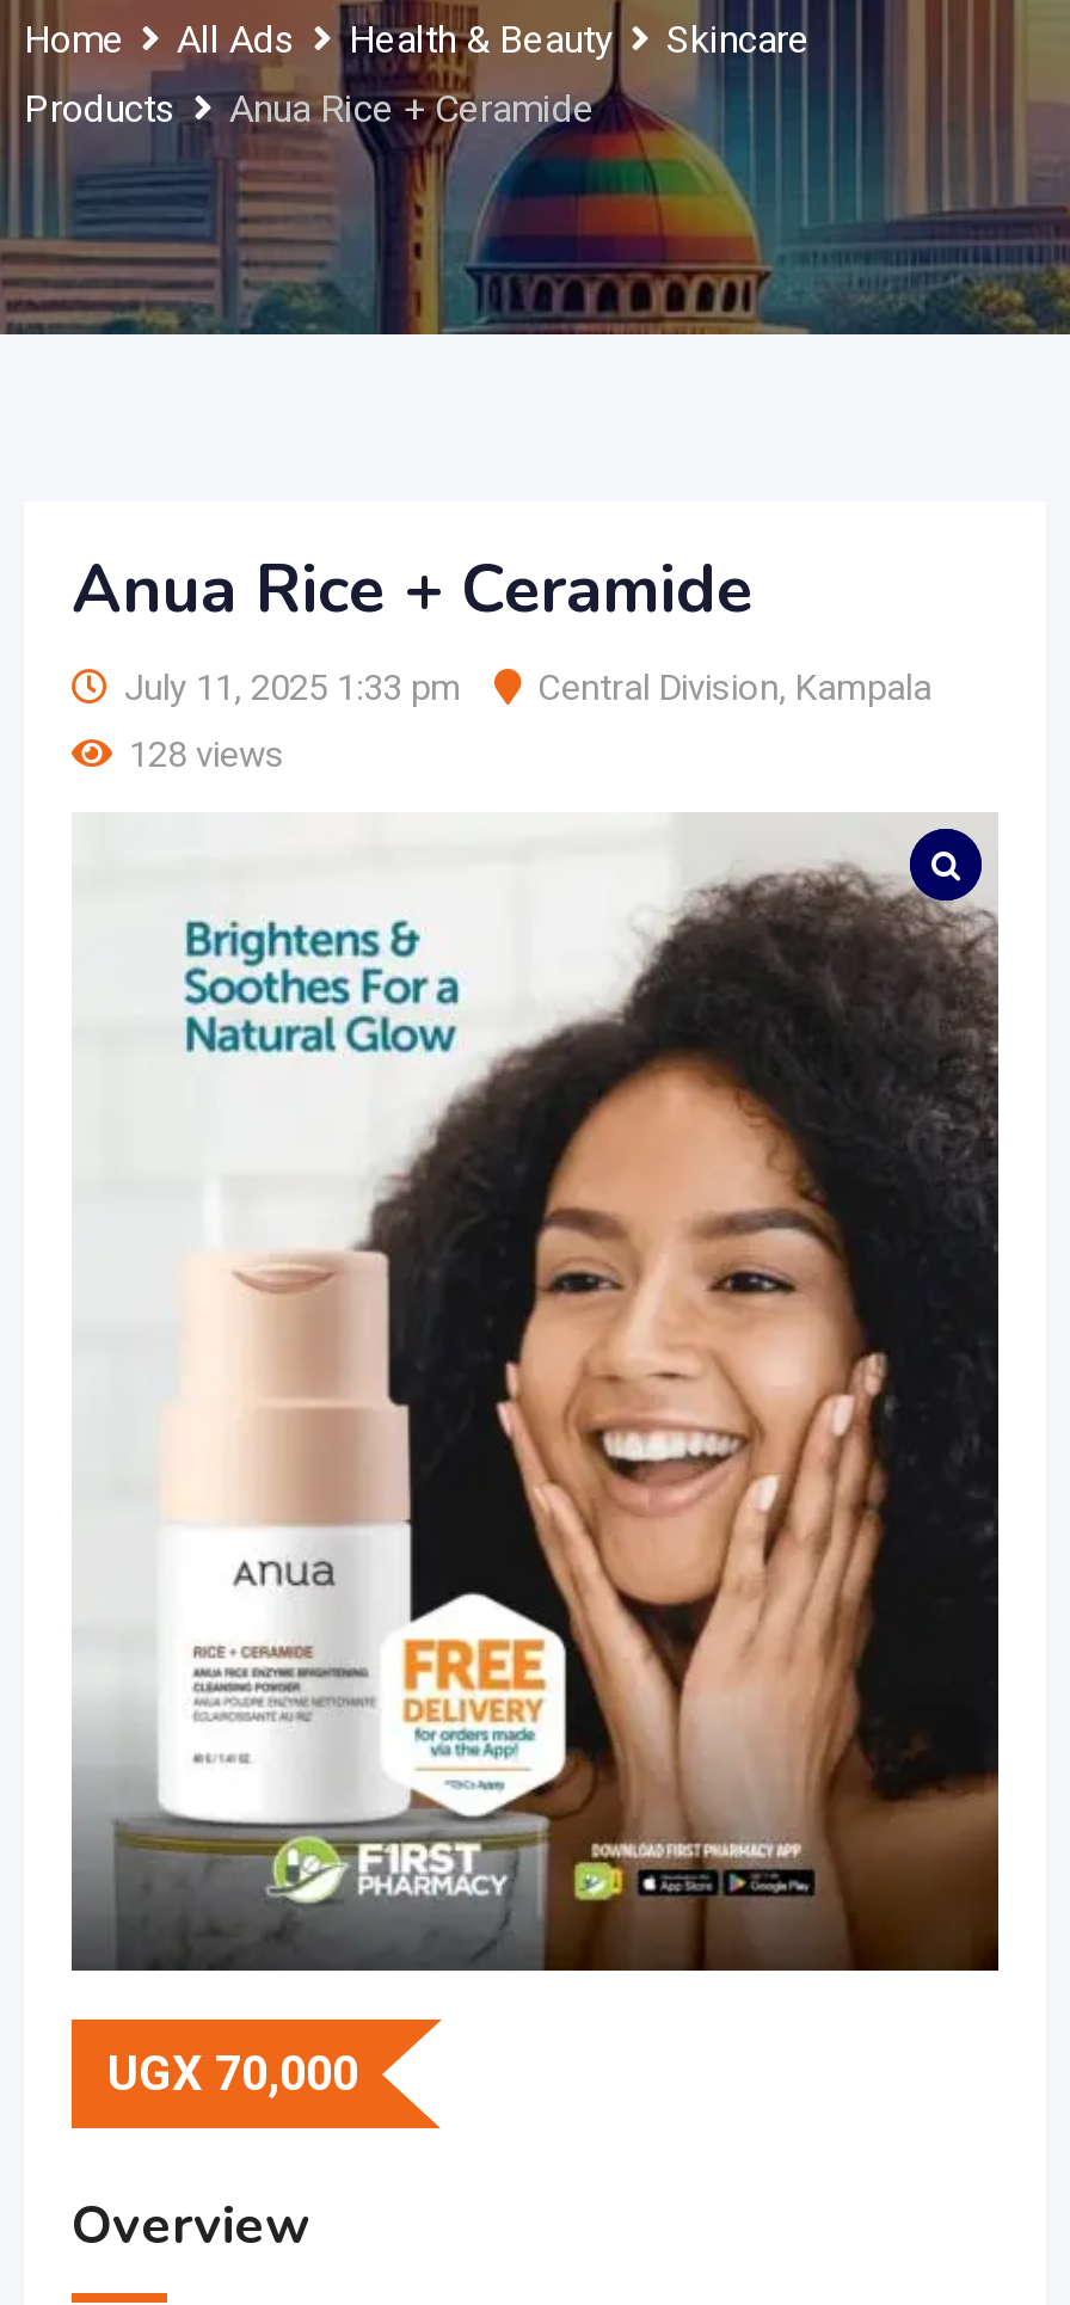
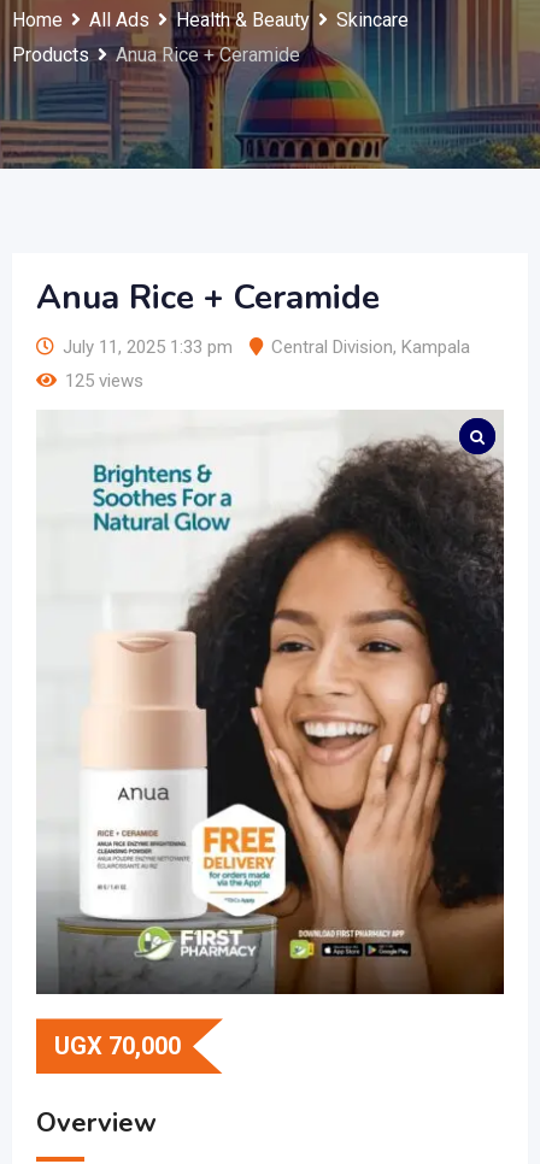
[129,733,284,776] 128 views -> [65,370,143,392] 125 views

